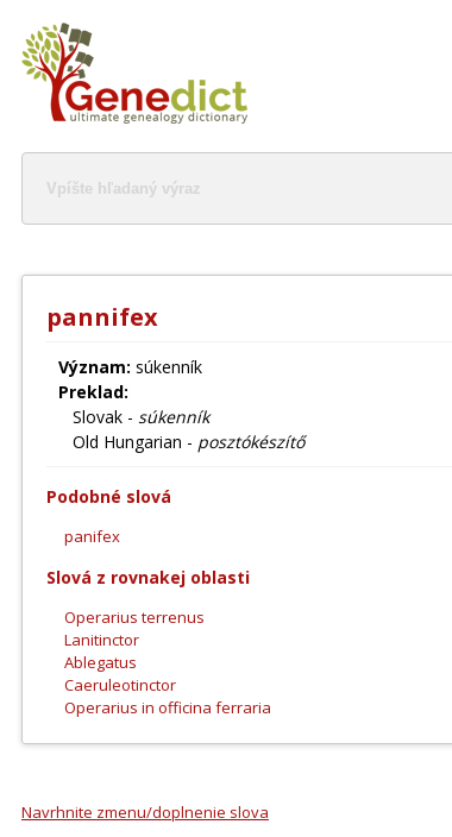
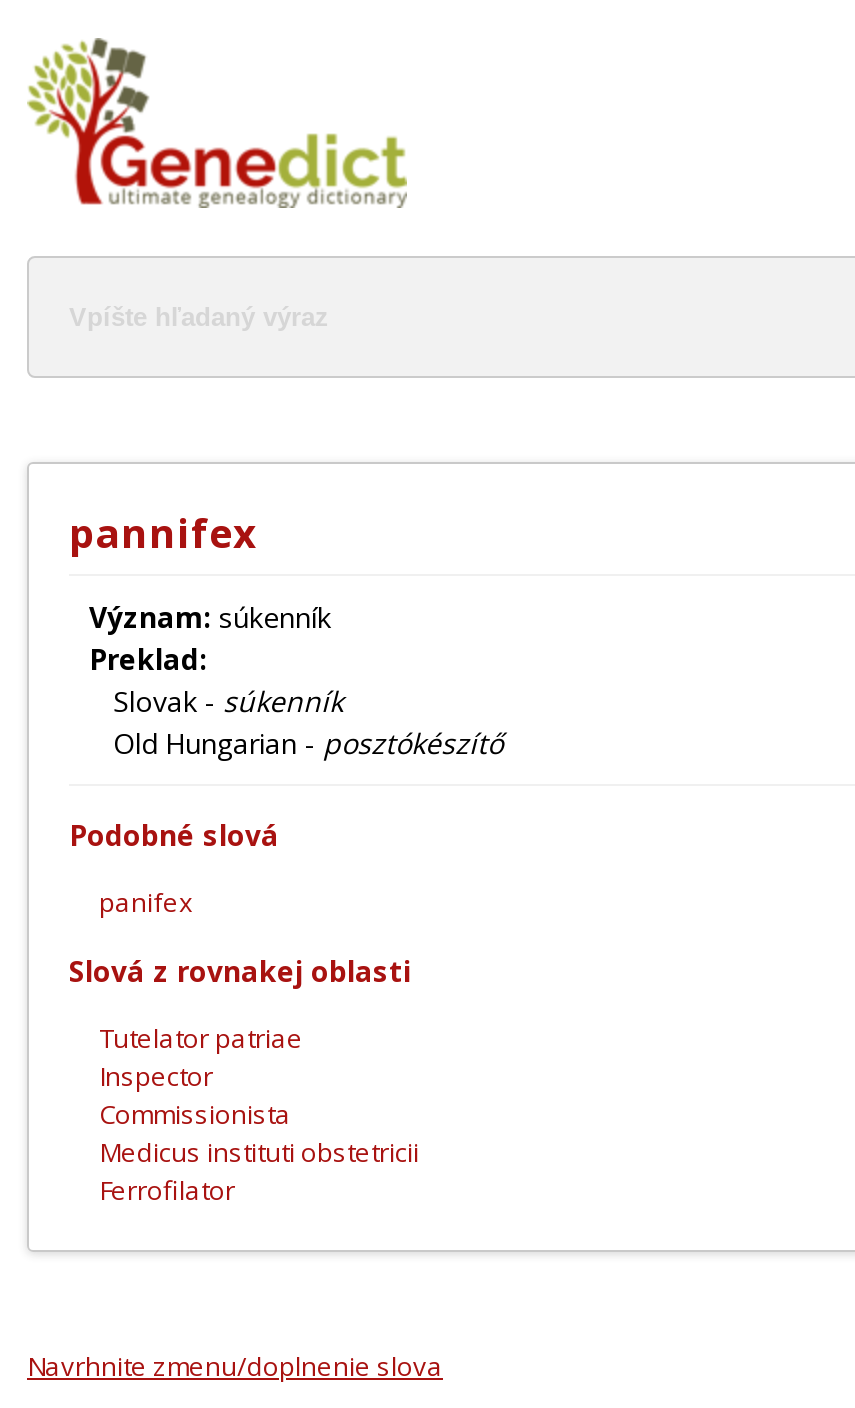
[64,606,271,718] Operarius terrenus | Lanitinctor | Ablegatus | Caeruleotinctor | Operarius in officina ferraria -> [99,1020,419,1208] Tutelator patriae | Inspector | Commissionista | Medicus instituti obstetricii | Ferrofilator

